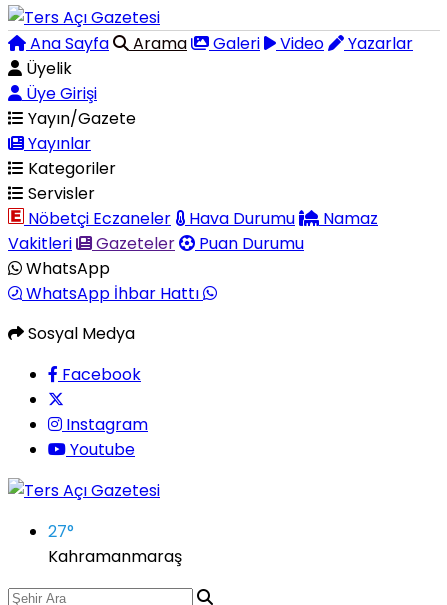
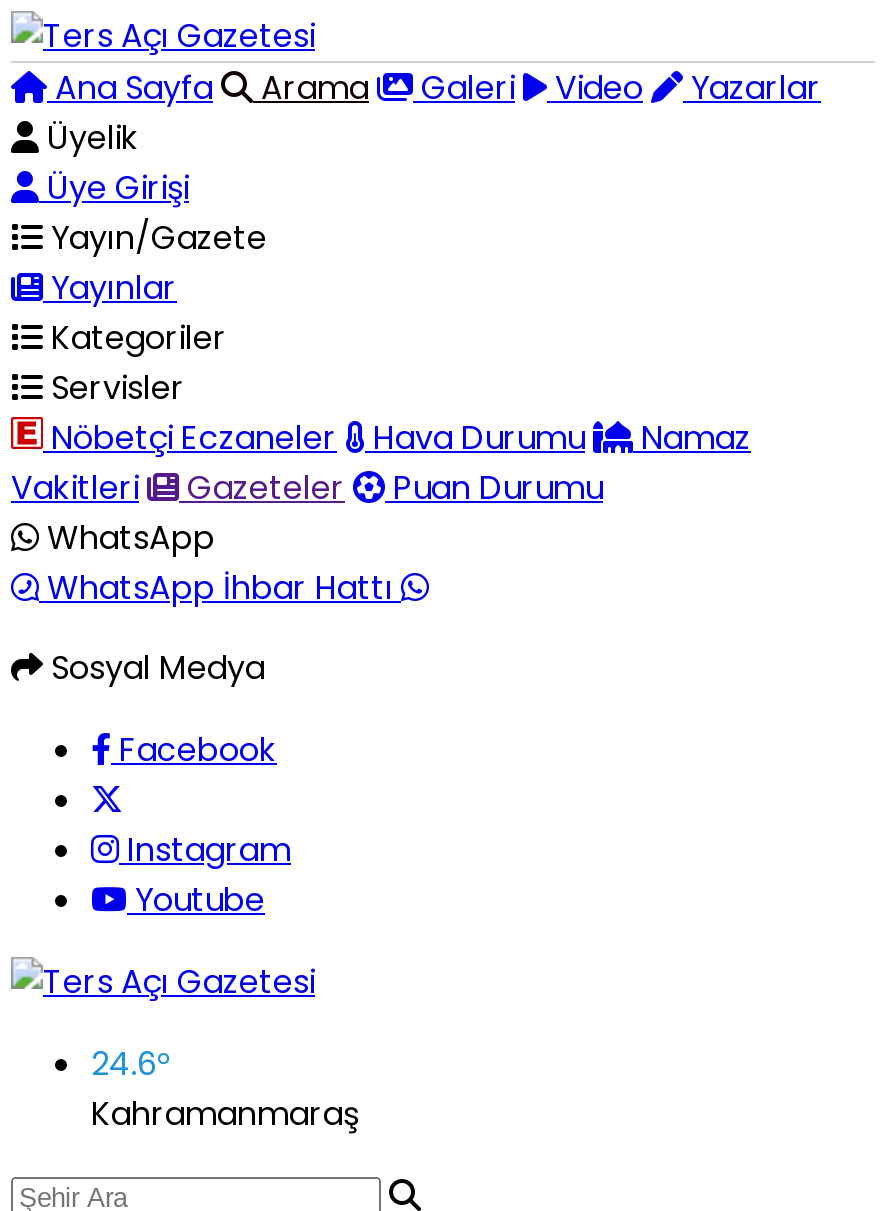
[48,520,74,543] 27° -> [91,1041,171,1087] 24.6°

